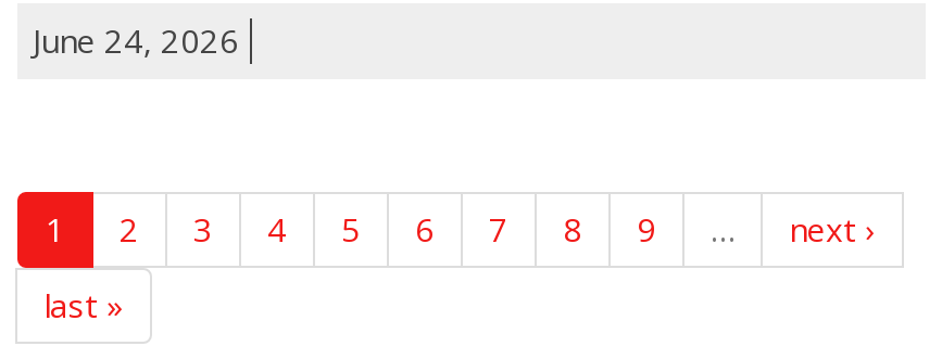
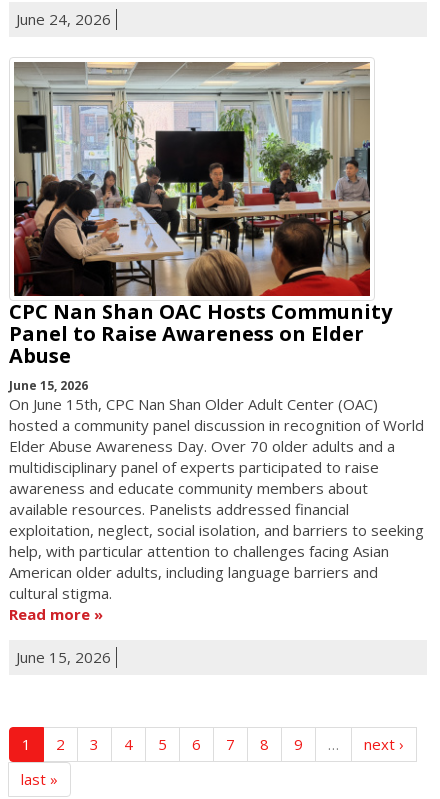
none -> [9,61,424,667] [image] | CPC Nan Shan OAC Hosts Community | Panel to Raise Awareness on Elder | Abuse | June 15, 2026 | On June 15th, CPC Nan Shan Older Adult Center (OAC) | hosted a community panel discussion in recognition of World | Elder Abuse Awareness Day. Over 70 older adults and a | multidisciplinary panel of experts participated to raise | awareness and educate community members about | available resources. Panelists addressed financial | exploitation, neglect, social isolation, and barriers to seeking | help, with particular attention to challenges facing Asian | American older adults, including language barriers and | cultural stigma. | Read more | June 15, 2026

